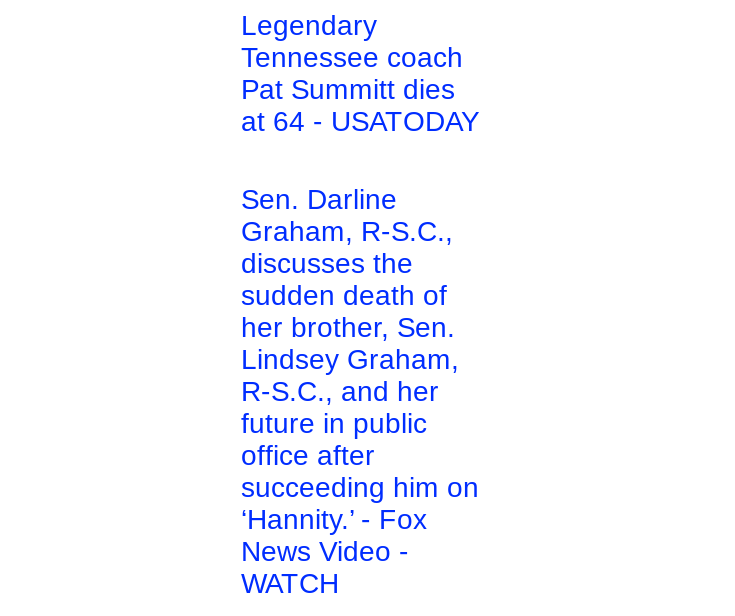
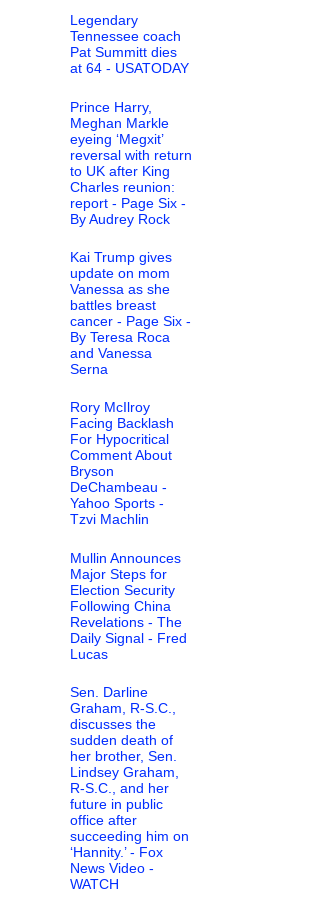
none -> [70,99,192,662] Prince Harry, | Meghan Markle | eyeing ‘Megxit’ | reversal with return | to UK after King | Charles reunion: | report - Page Six - | By Audrey Rock | Kai Trump gives | update on mom | Vanessa as she | battles breast | cancer - Page Six - | By Teresa Roca | and Vanessa | Serna | Rory McIlroy | Facing Backlash | For Hypocritical | Comment About | Bryson | DeChambeau - | Yahoo Sports - | Tzvi Machlin | Mullin Announces | Major Steps for | Election Security | Following China | Revelations - The | Daily Signal - Fred | Lucas

